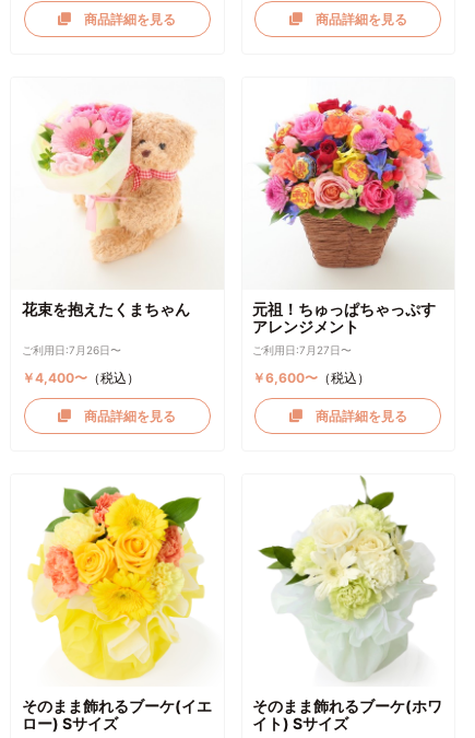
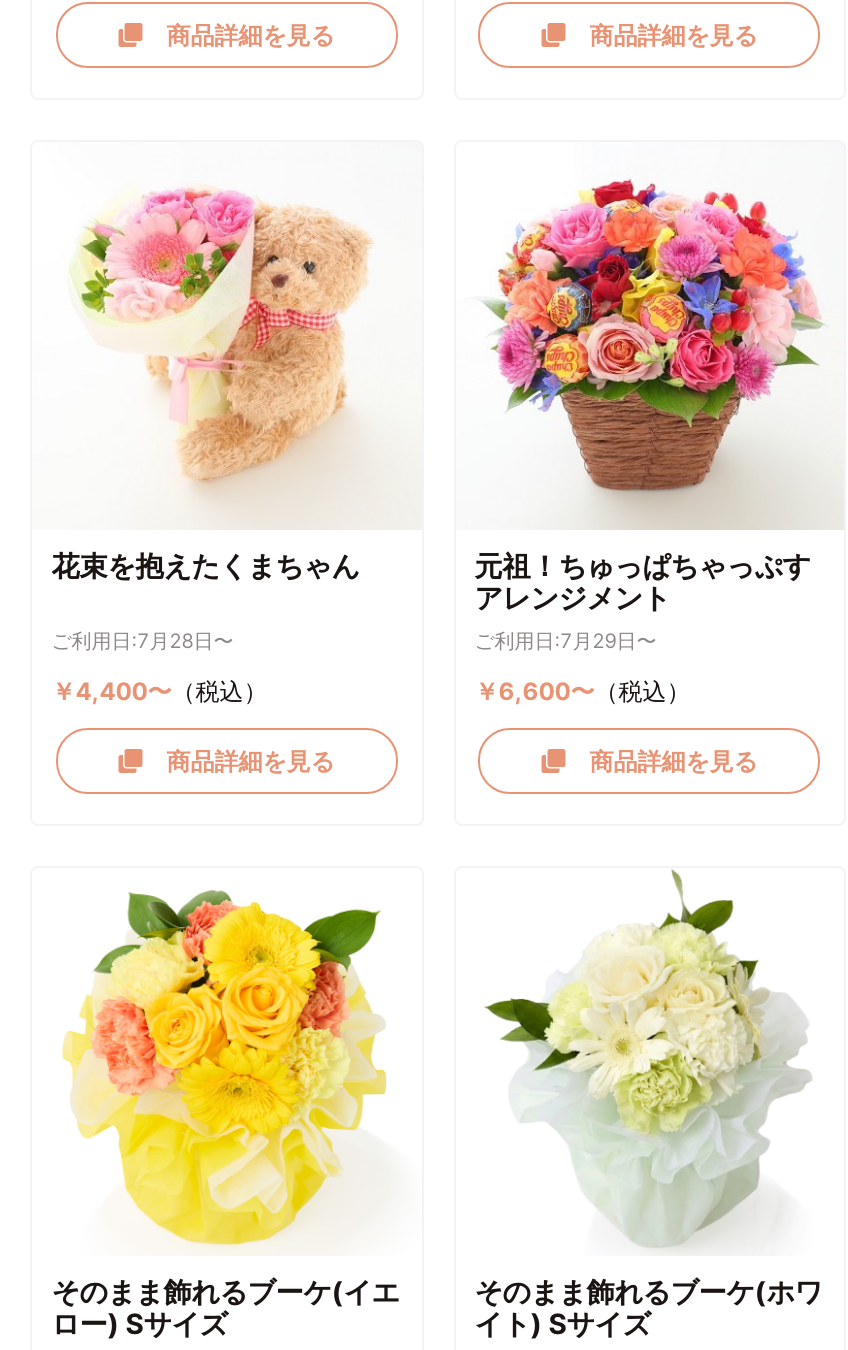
[22,344,121,357] ご利用日:7月26日〜 -> [51,628,233,652] ご利用日:7月28日〜
[252,344,352,357] ご利用日:7月27日〜 -> [474,628,656,652] ご利用日:7月29日〜

